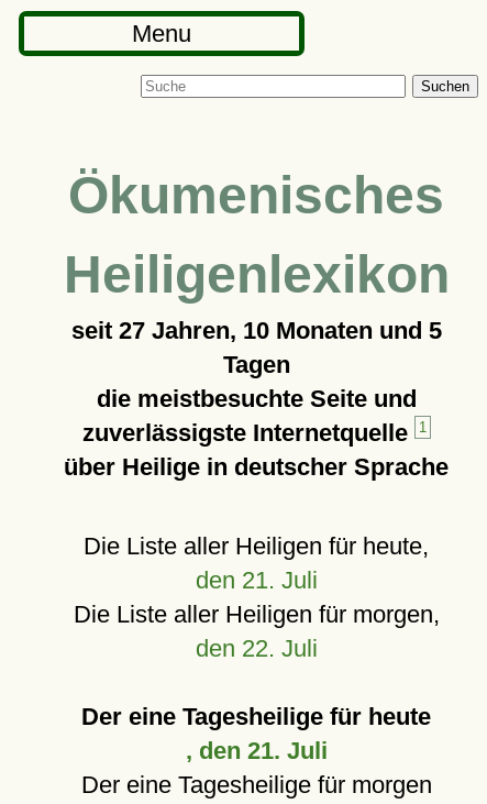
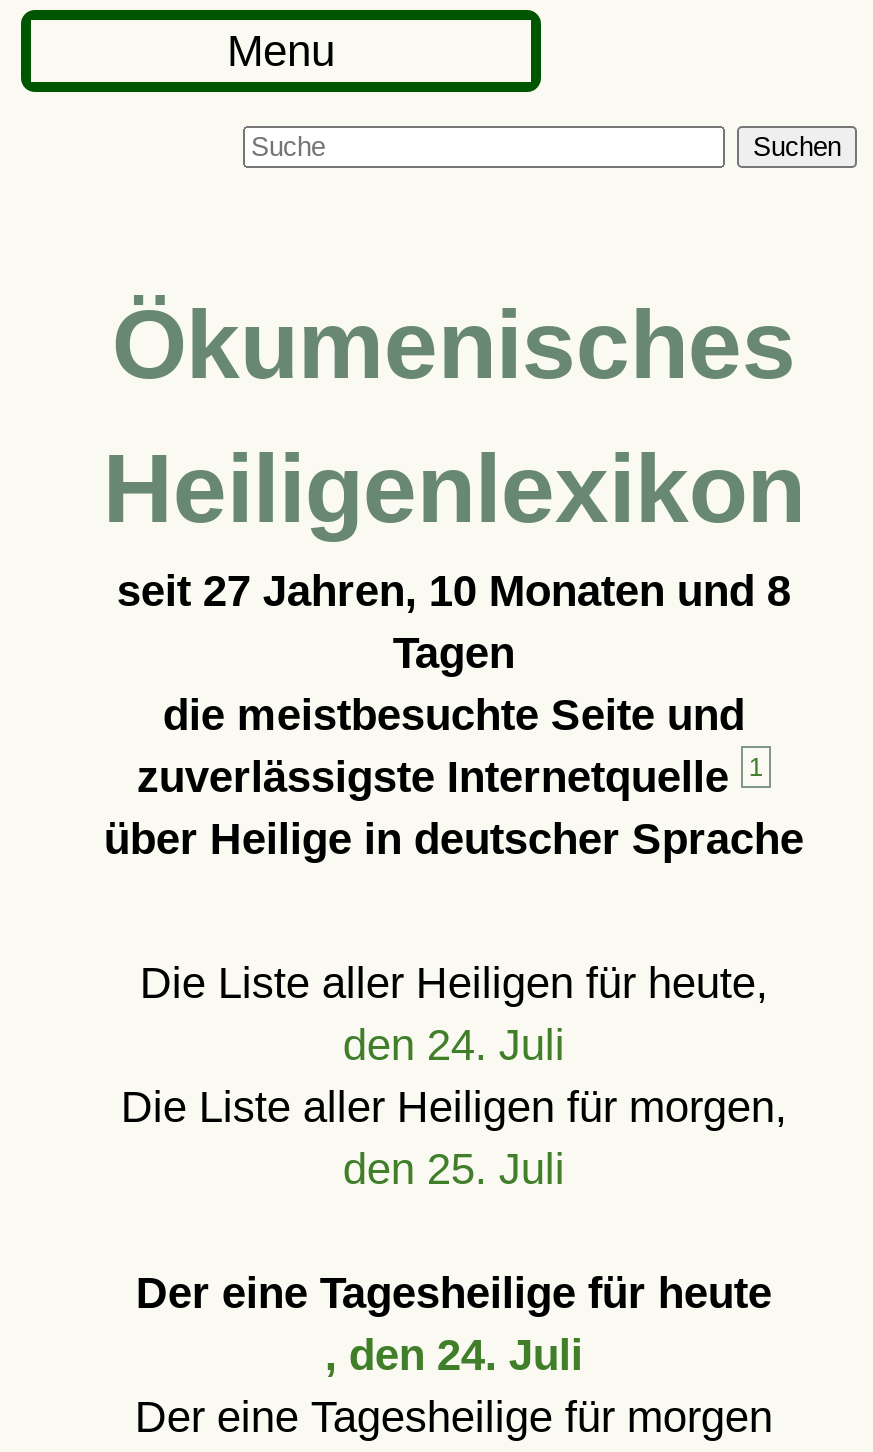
[71,317,442,344] seit 27 Jahren, 10 Monaten und 5 -> [117,566,791,616] seit 27 Jahren, 10 Monaten und 8
[196,566,318,594] den 21. Juli -> [343,1020,565,1070] den 24. Juli
[196,635,318,662] den 22. Juli -> [343,1144,565,1194] den 25. Juli
[186,737,327,764] , den 21. Juli -> [325,1330,583,1380] , den 24. Juli

